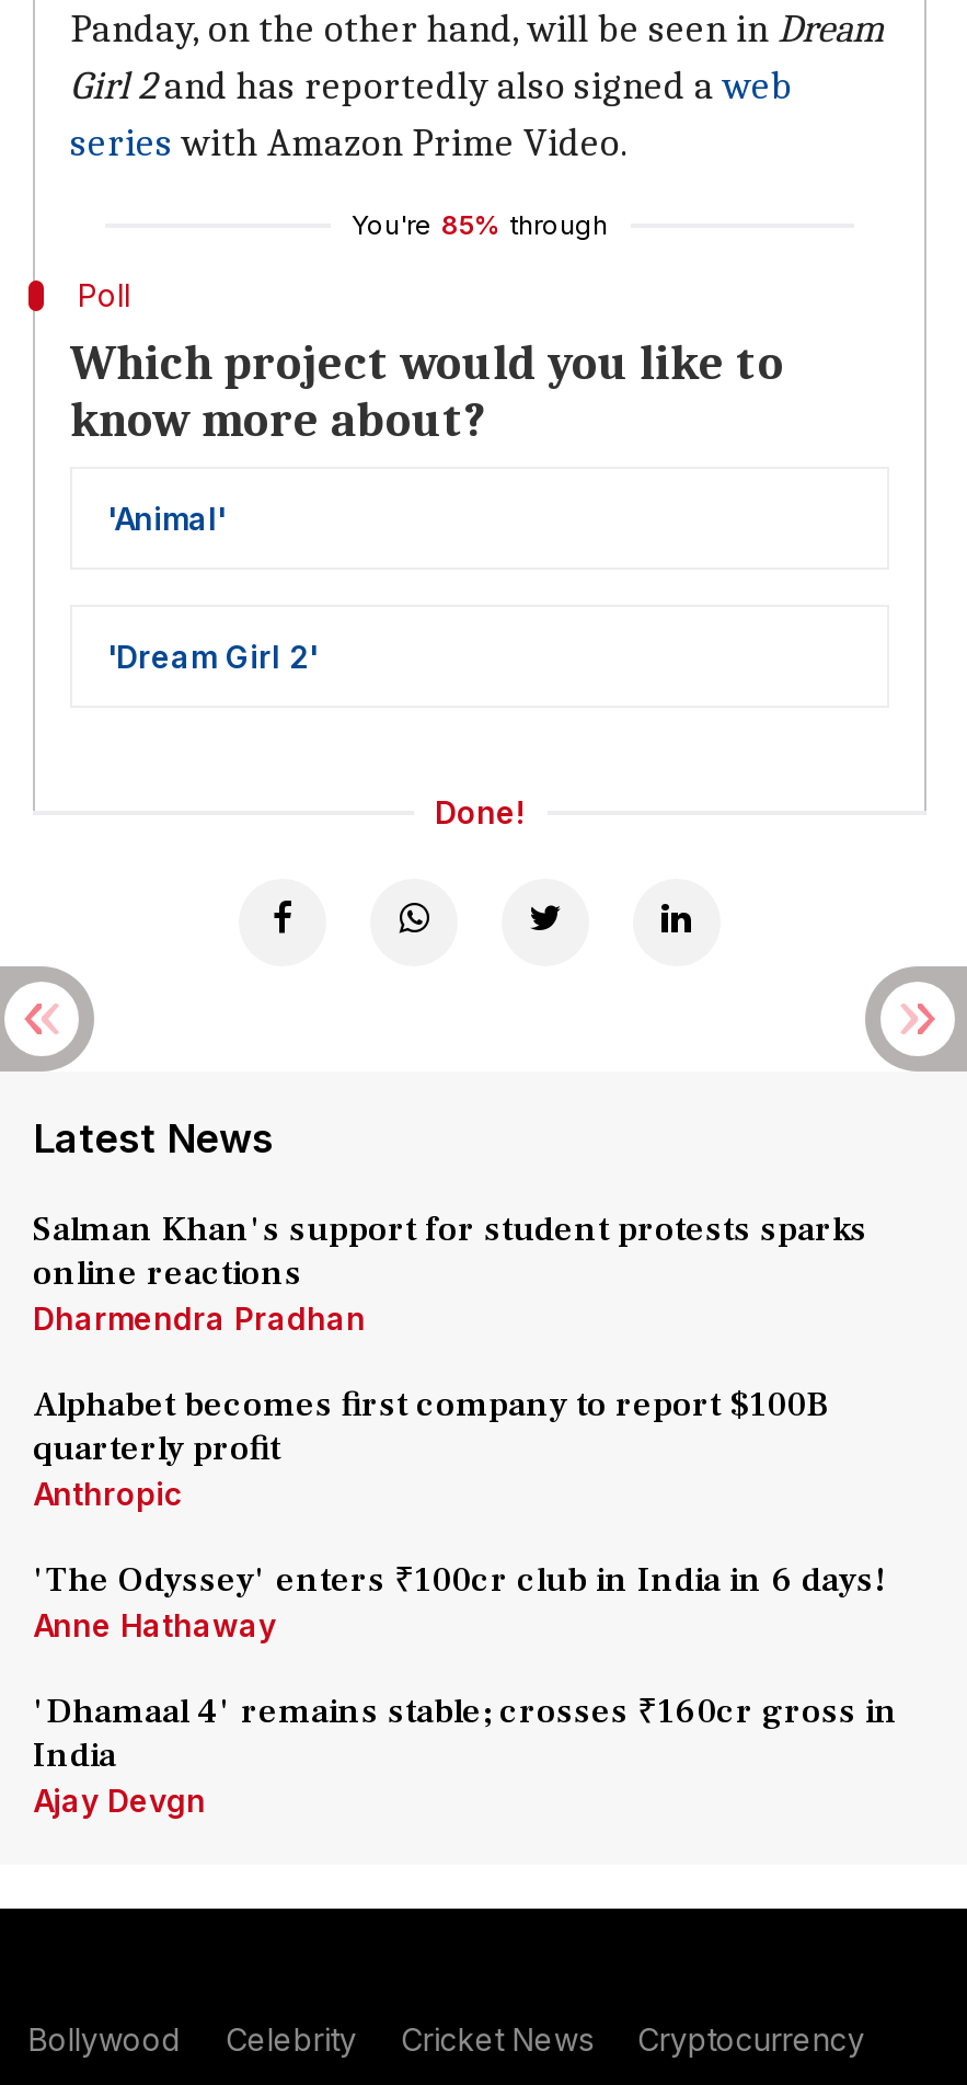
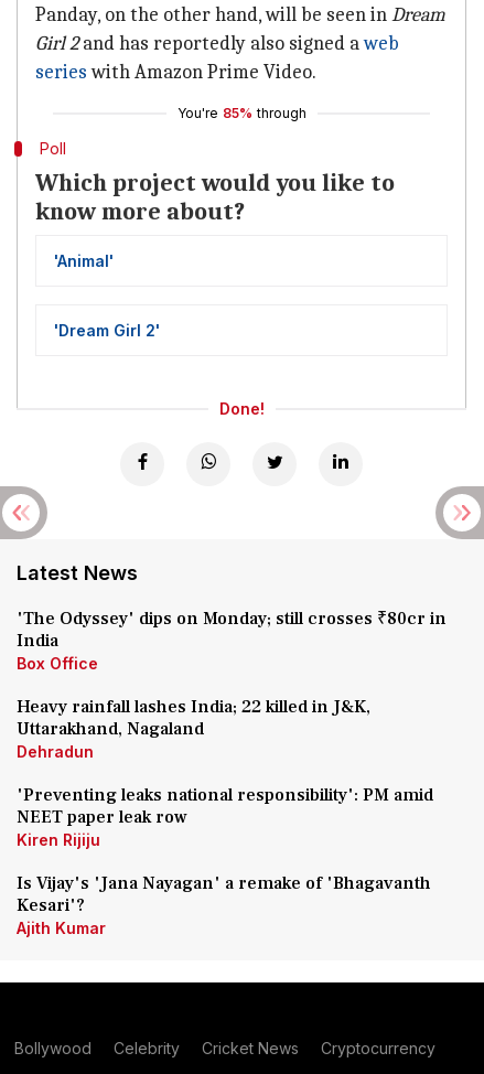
[33,1207,898,1733] Salman Khan's support for student protests sparks | online reactions | Dharmendra Pradhan | Alphabet becomes first company to report $100B | quarterly profit | Anthropic | 'The Odyssey' enters ₹100cr club in India in 6 days! | Anne Hathaway | 'Dhamaal 4' remains stable; crosses ₹160cr gross in -> [17,608,447,630] 'The Odyssey' dips on Monday; still crosses ₹80cr in
moved [33,1733,116,1777] -> [17,630,58,652]: India
[33,1782,206,1819] Ajay Devgn -> [17,654,433,937] Box Office | Heavy rainfall lashes India; 22 killed in J&K, | Uttarakhand, Nagaland | Dehradun | 'Preventing leaks national responsibility': PM amid | NEET paper leak row | Kiren Rijiju | Is Vijay's 'Jana Nayagan' a remake of 'Bhagavanth | Kesari'? | Ajith Kumar

